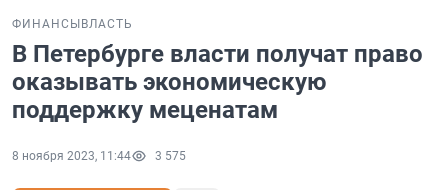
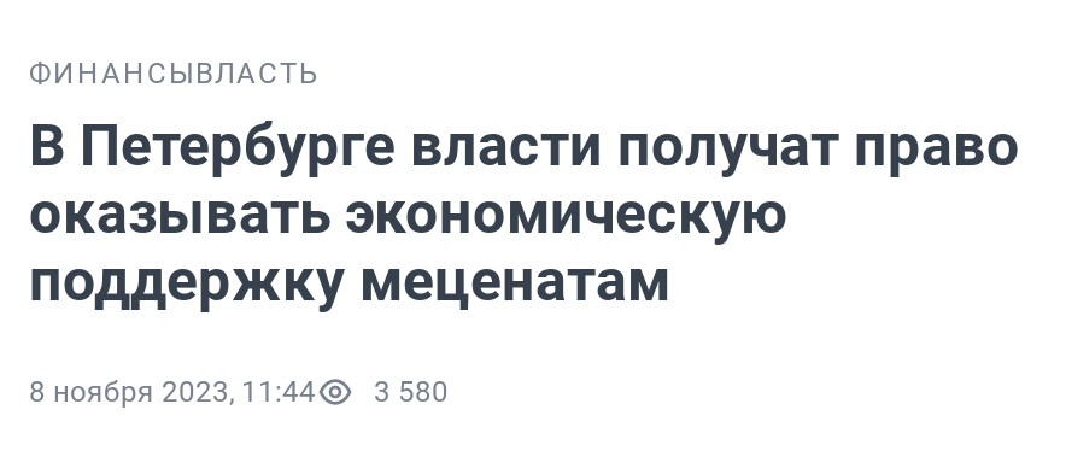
[12,149,186,163] 8 ноября 2023, 11:44 3 575 -> [29,375,449,409] 8 ноября 2023, 11:44 3 580

